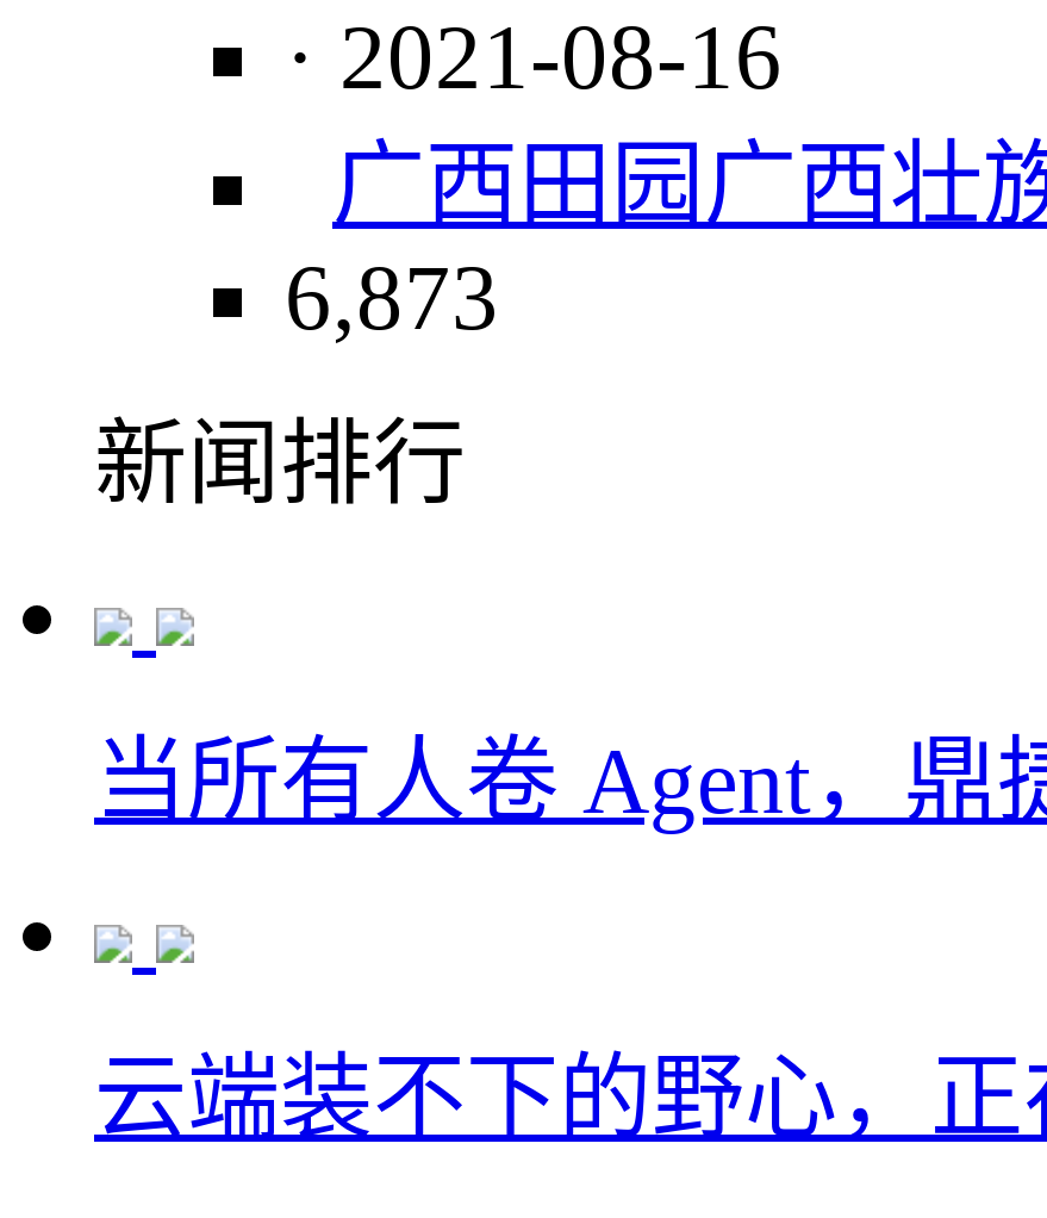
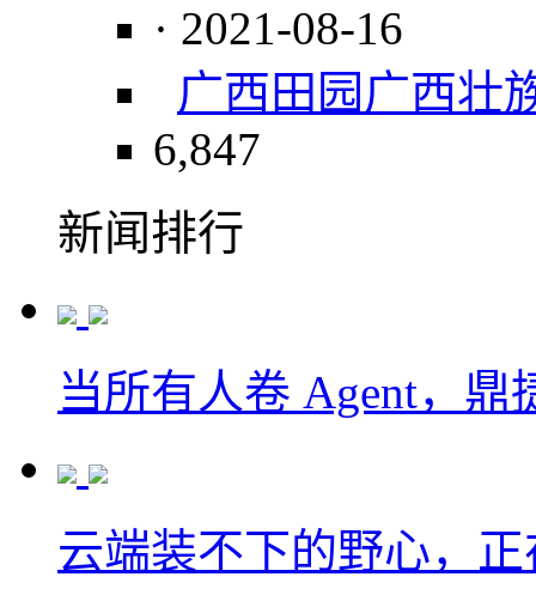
[285,246,499,349] 6,873 -> [153,124,261,175] 6,847

